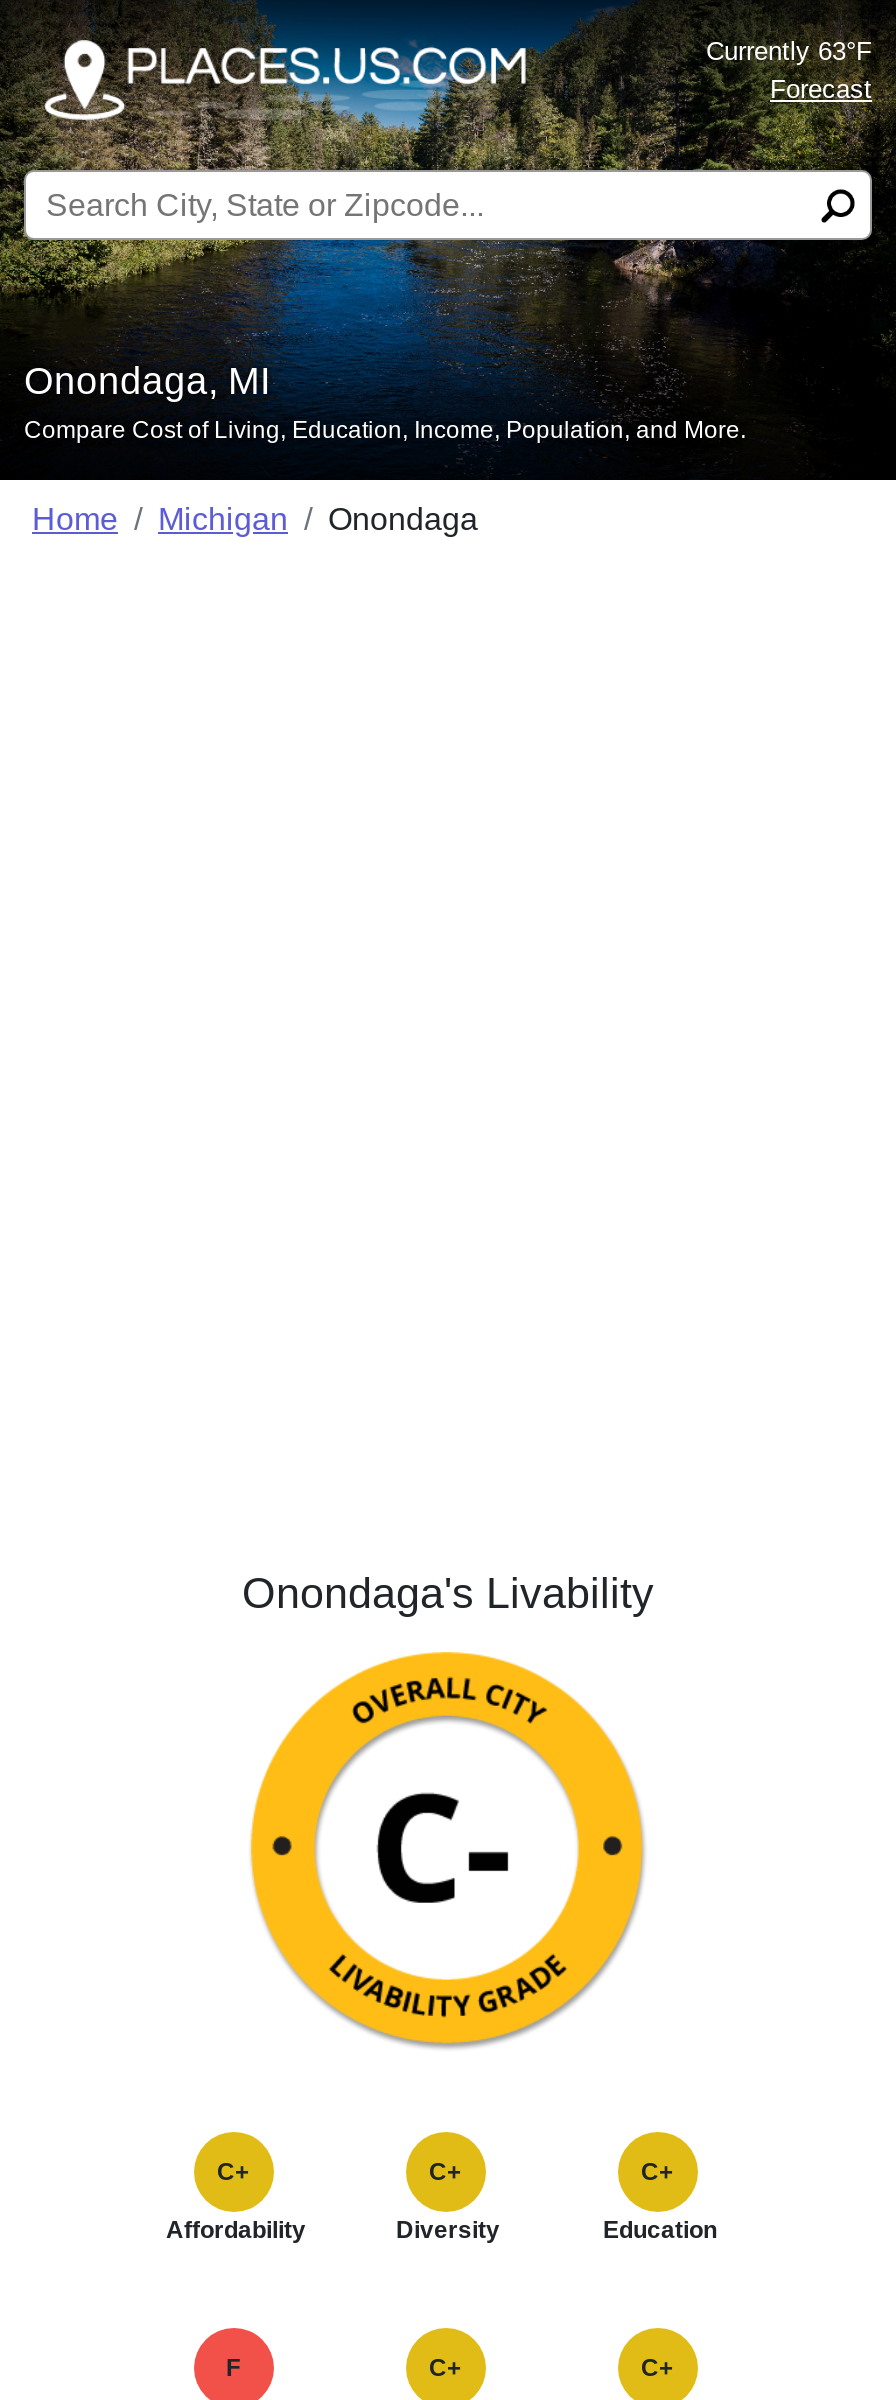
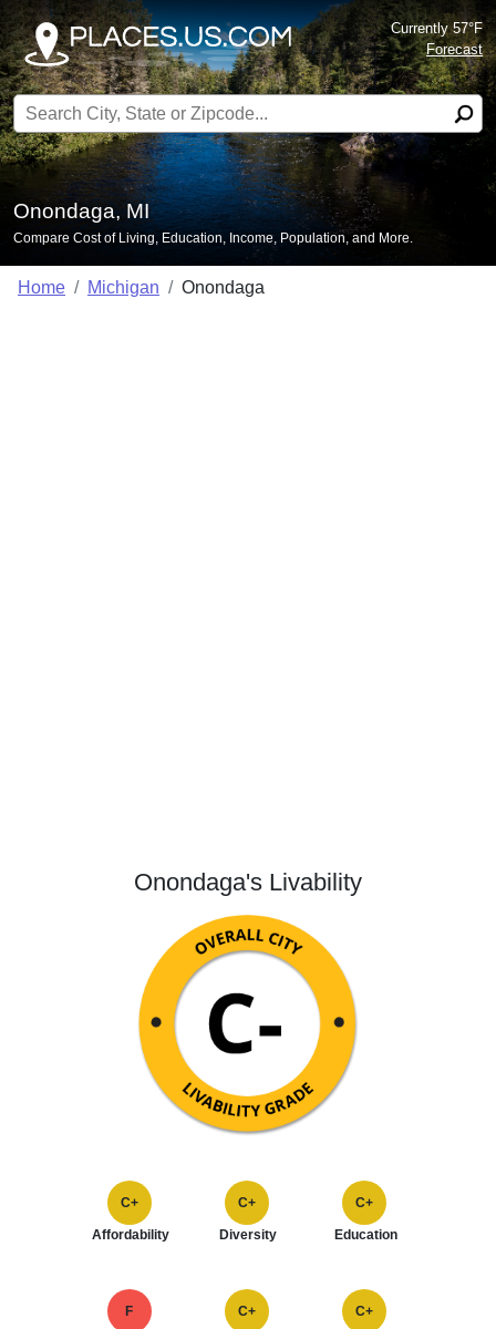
[706,36,872,66] Currently 63°F -> [391,20,483,37] Currently 57°F

